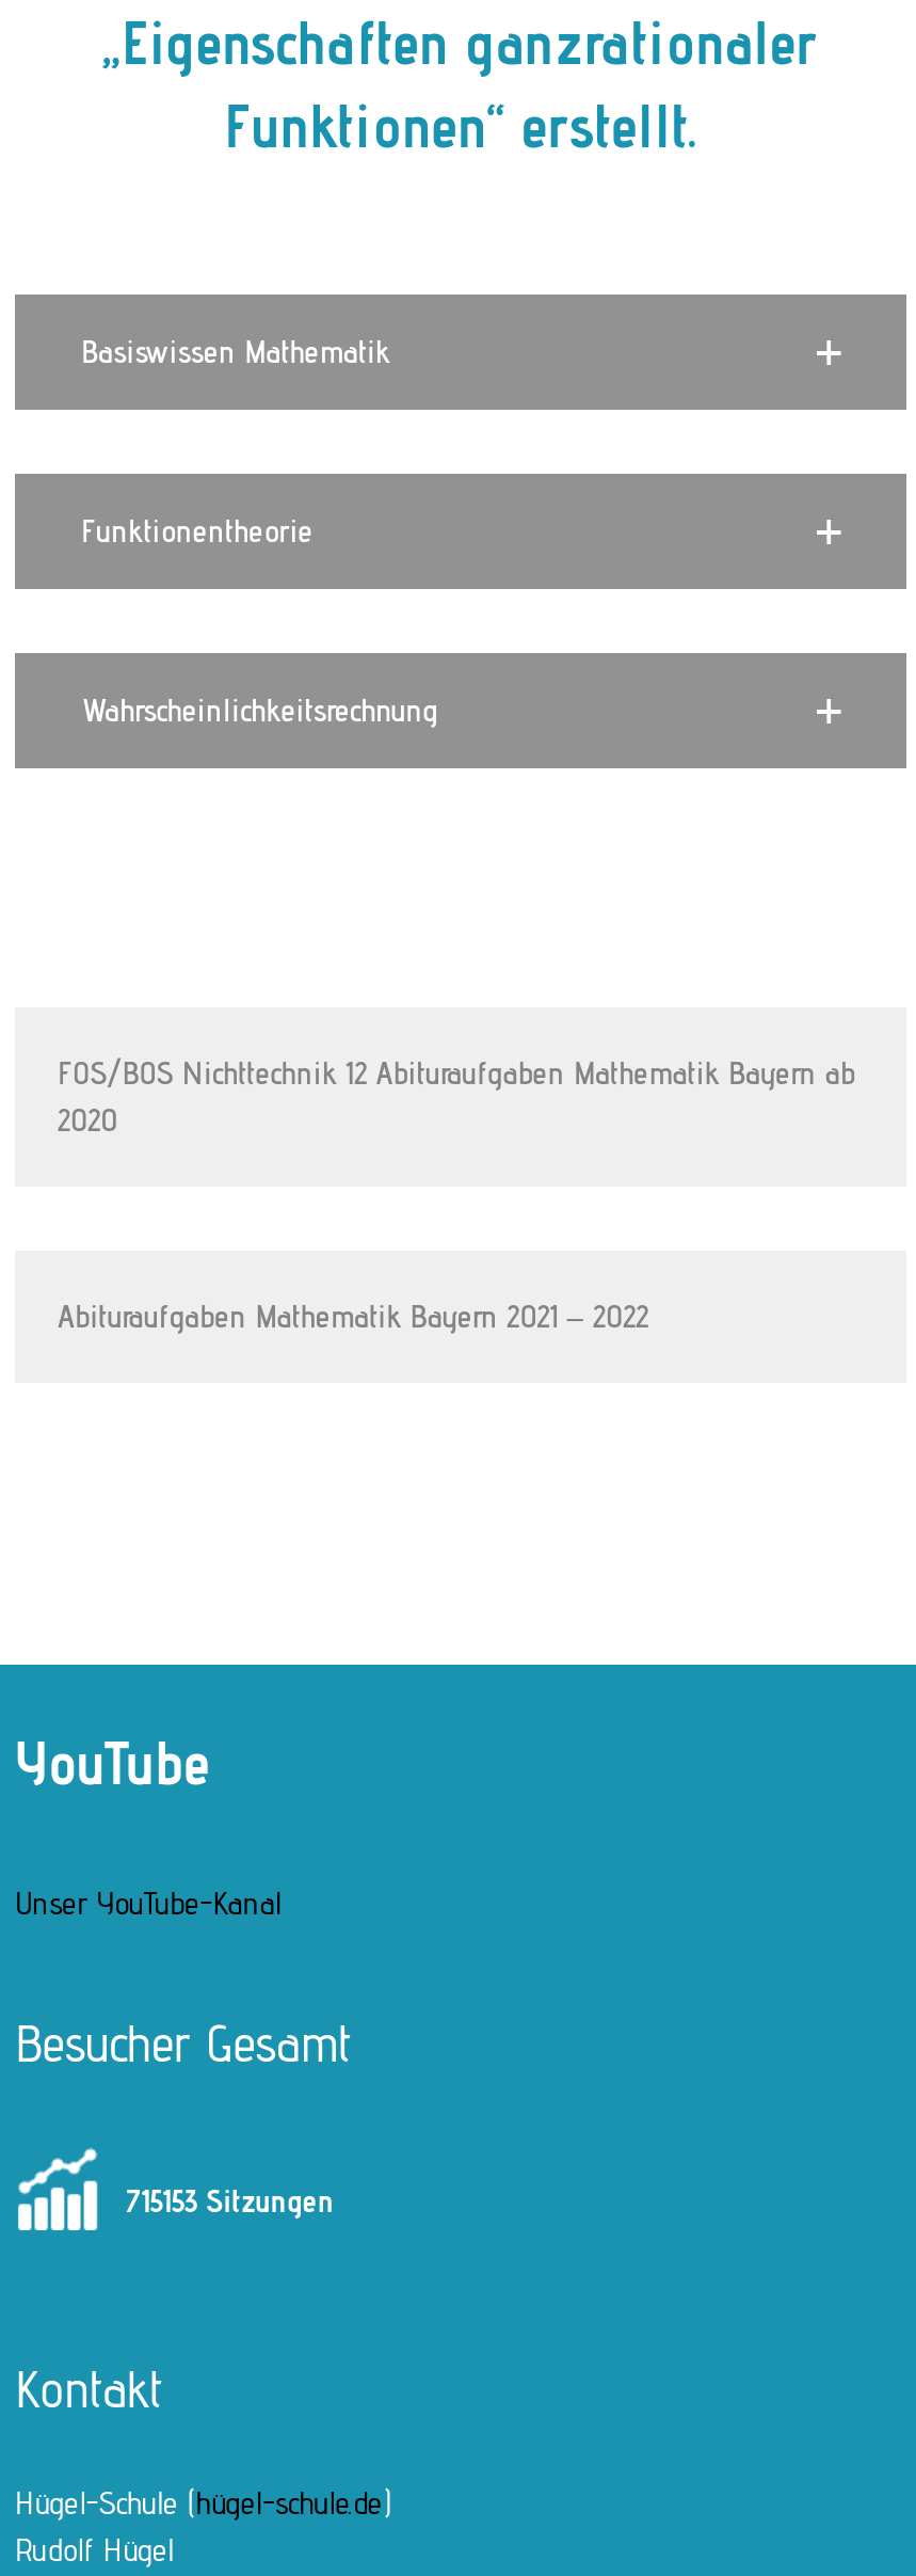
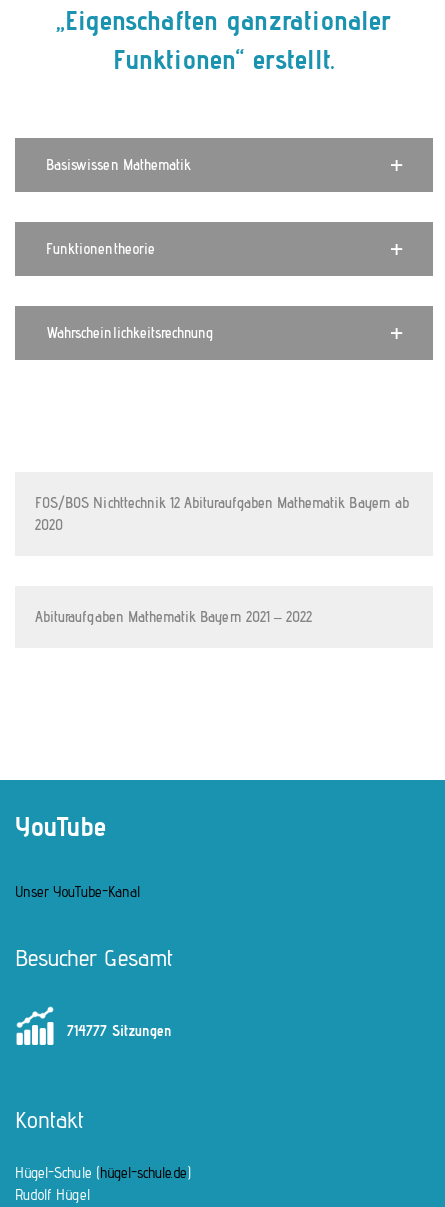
[126,2182,343,2219] 715153 Sitzungen -> [67,1022,176,1039] 714777 Sitzungen

